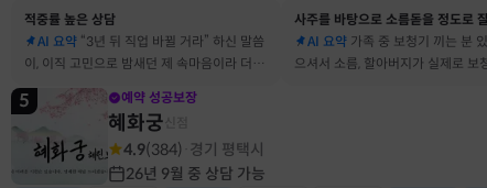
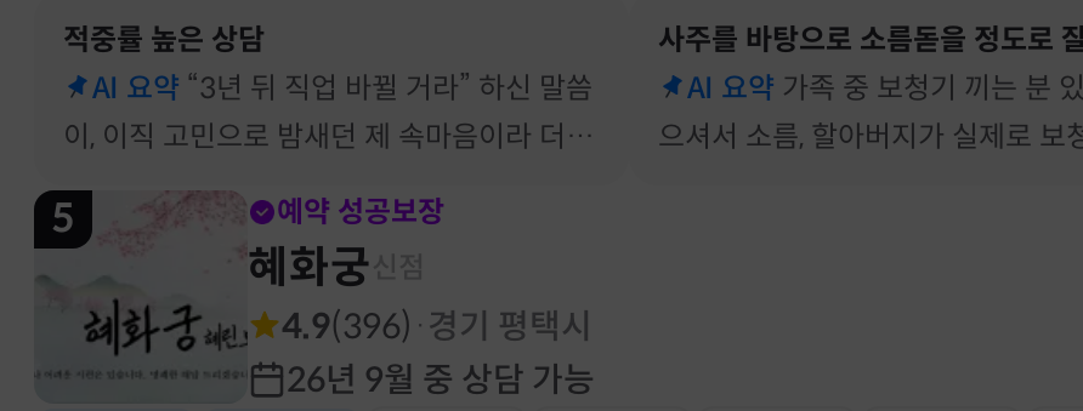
[123,140,264,159] 4.9(384) · 경기 평택시 -> [282,304,592,348] 4.9(396) · 경기 평택시

